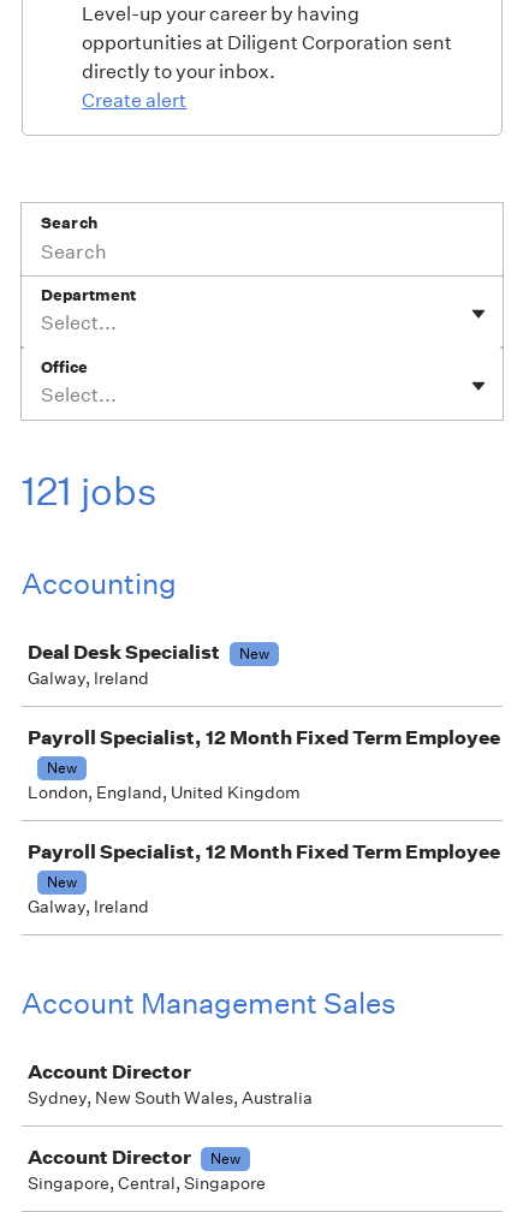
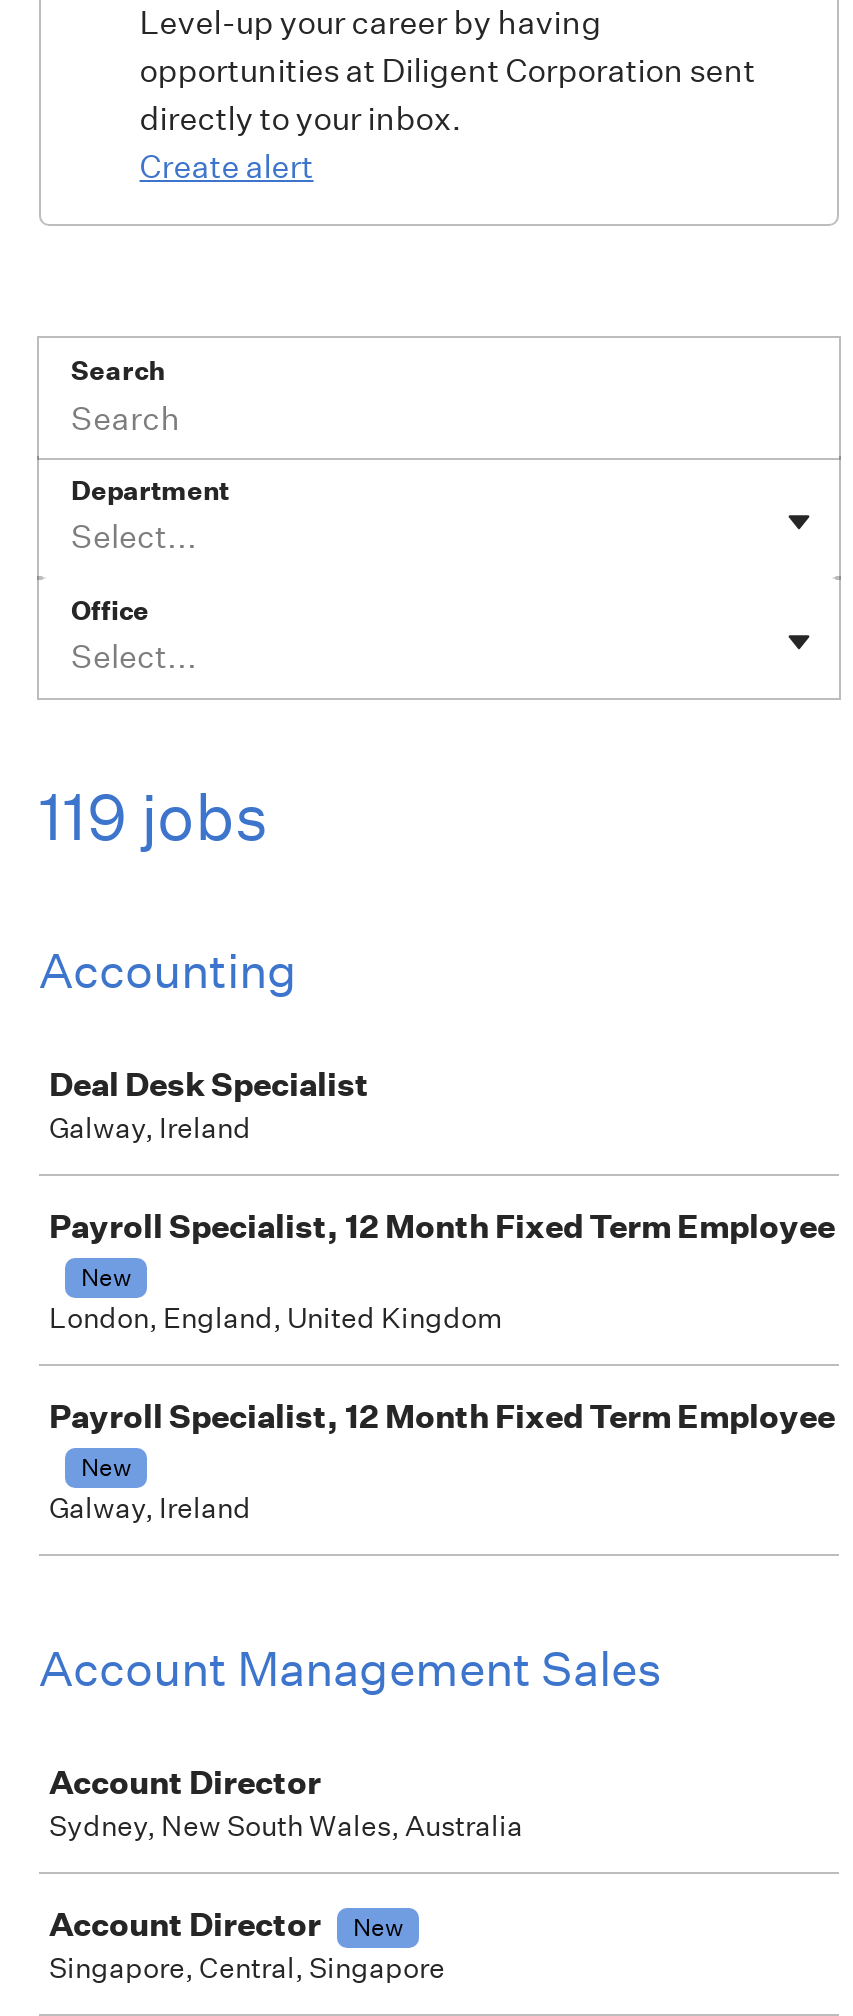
[22,468,157,515] 121 jobs -> [39,778,269,856] 119 jobs
[239,643,269,664] New -> none

